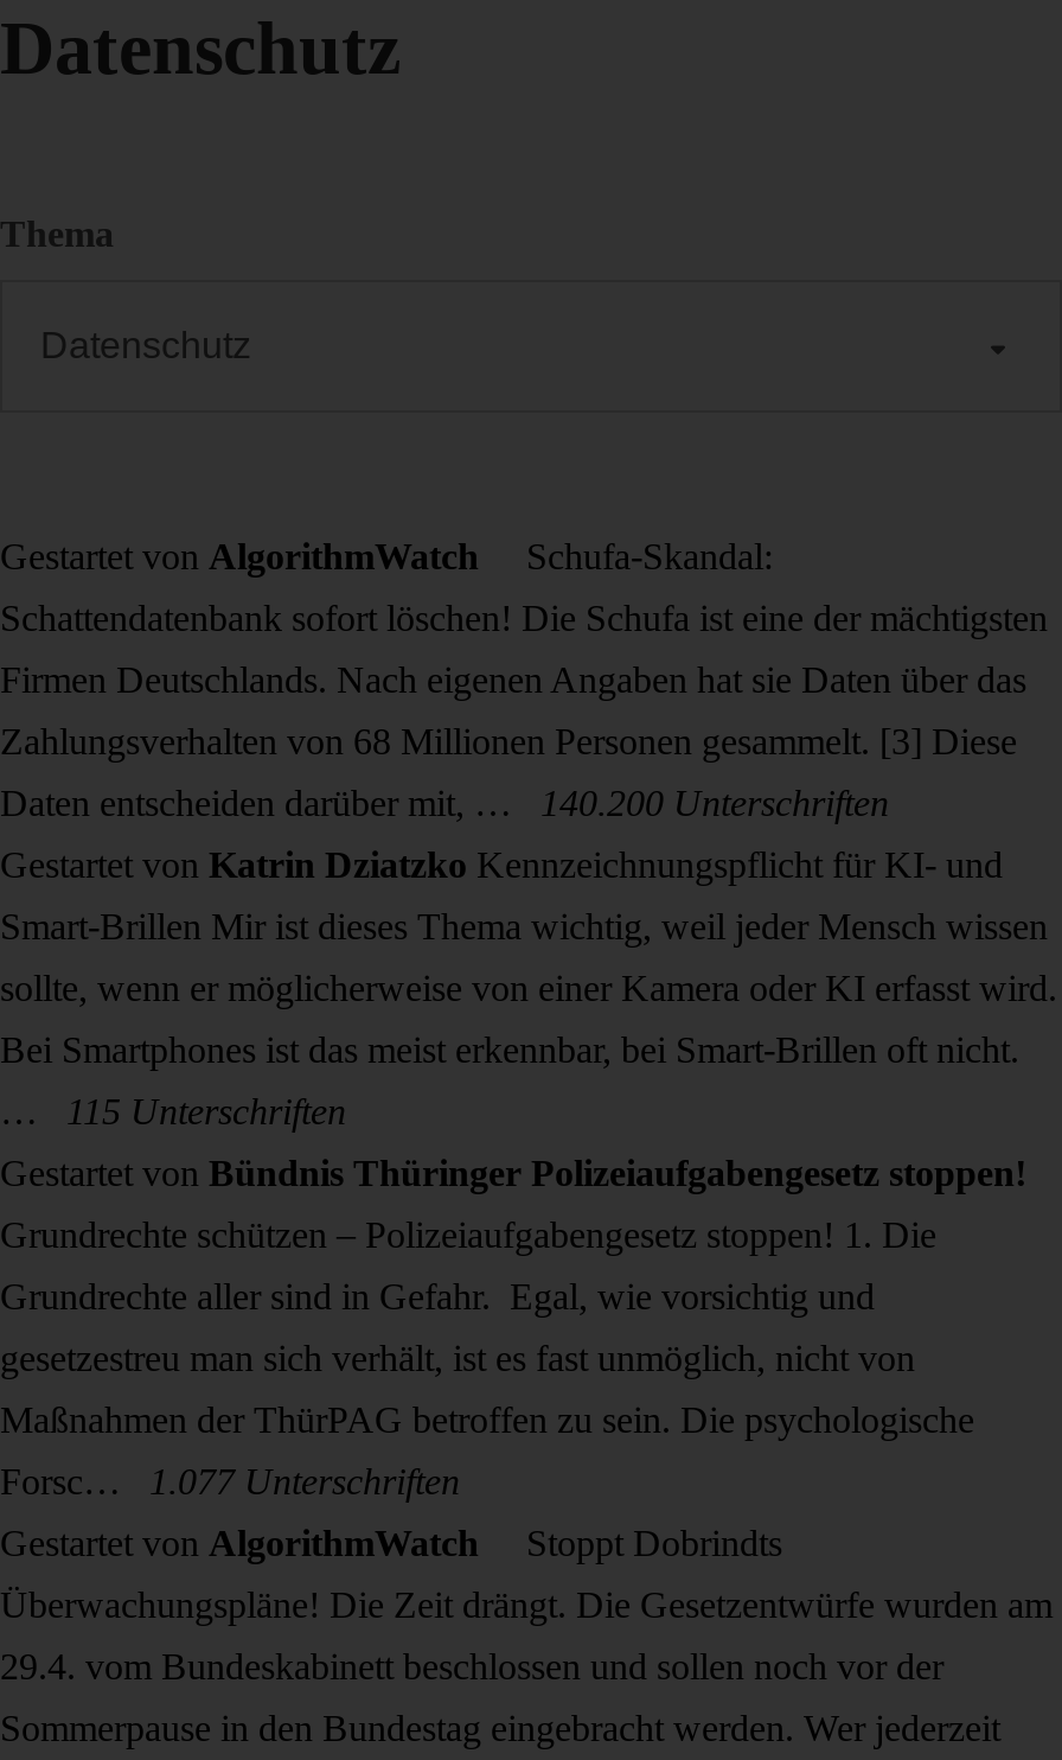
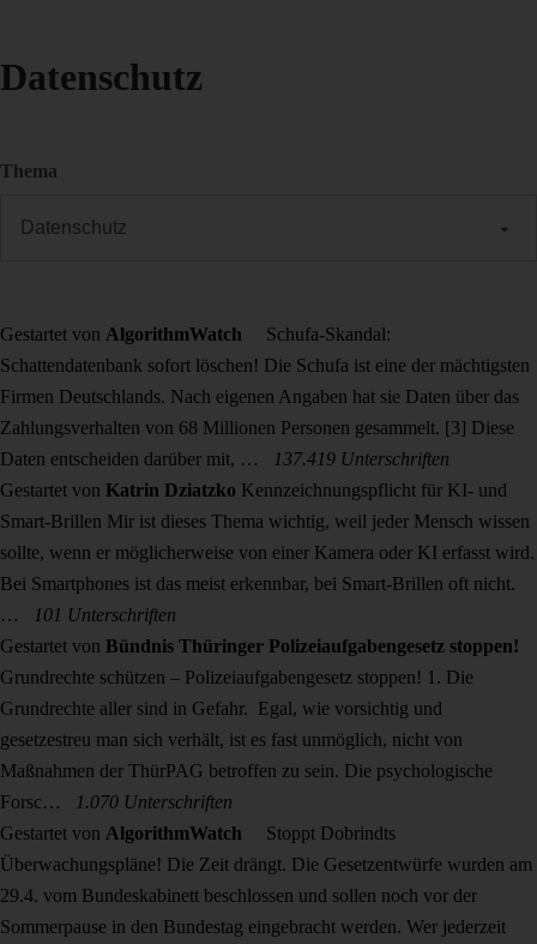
[0,783,889,823] Daten entscheiden darüber mit, … 140.200 Unterschriften -> [0,449,449,469] Daten entscheiden darüber mit, … 137.419 Unterschriften
[0,1091,346,1131] … 115 Unterschriften -> [0,605,176,625] … 101 Unterschriften
[0,1461,460,1501] Forsc… 1.077 Unterschriften -> [0,792,233,812] Forsc… 1.070 Unterschriften

